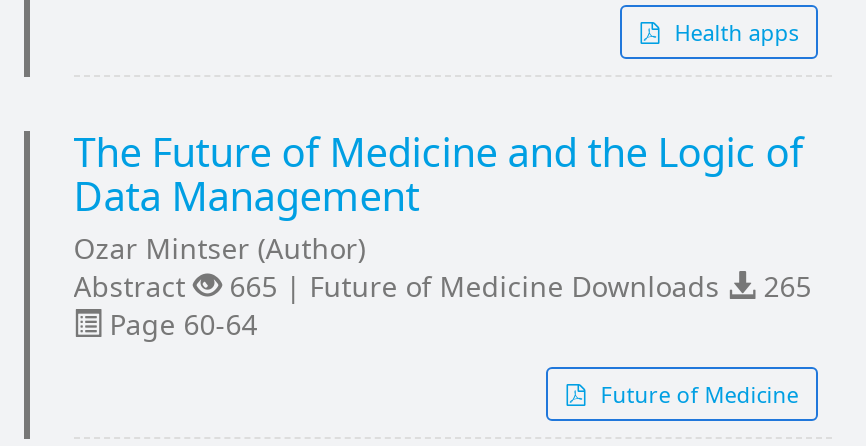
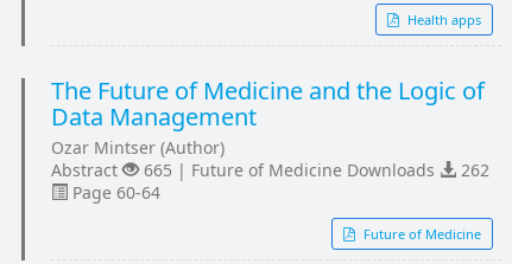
[755,267,811,305] 265 -> [456,159,489,181] 262

